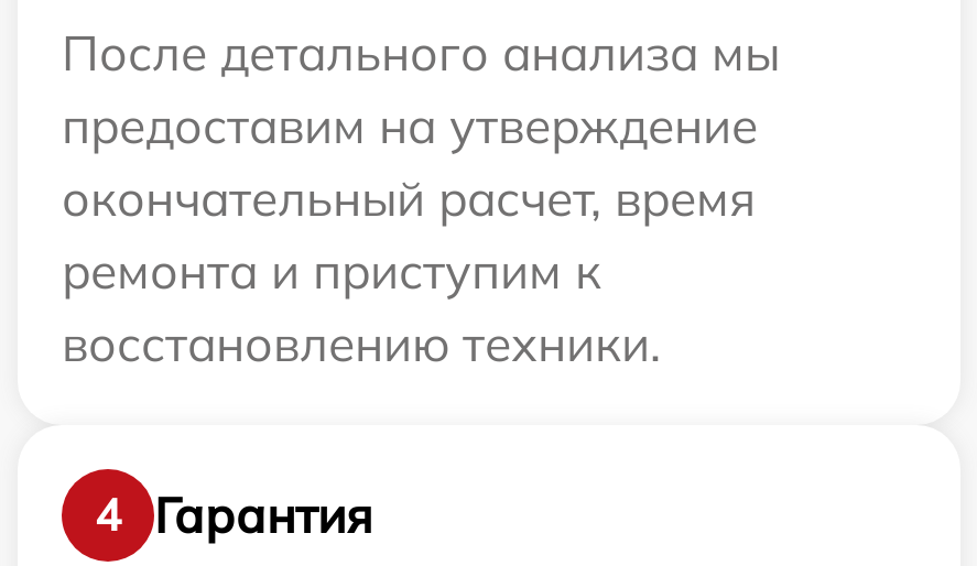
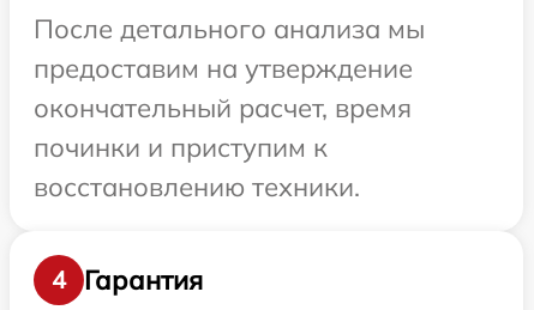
[62,240,601,302] ремонта и приступим к -> [34,130,328,164] починки и приступим к

